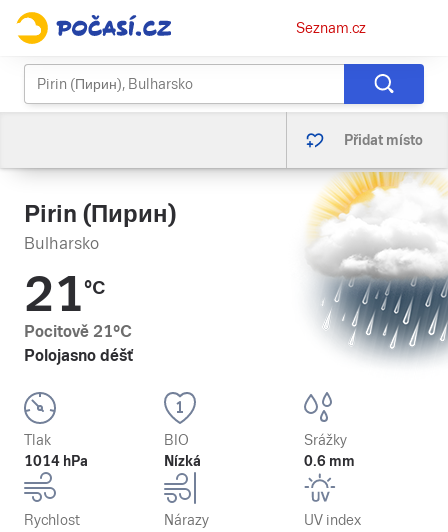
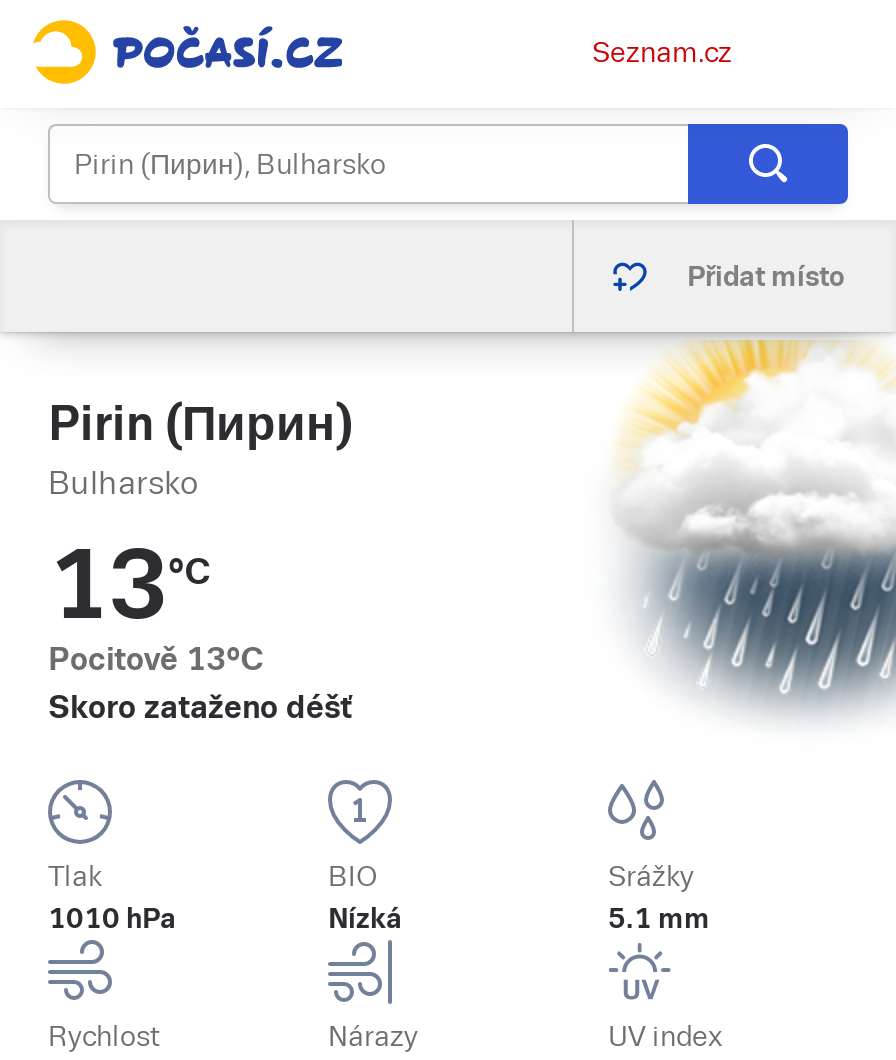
[24,267,133,365] 21°C | Pocitově 21°C | Polojasno déšť -> [48,530,352,726] 13°C | Pocitově 13°C | Skoro zataženo déšť
[24,453,88,469] 1014 hPa -> [48,902,176,934] 1010 hPa
[304,453,355,469] 0.6 mm -> [608,902,710,934] 5.1 mm

